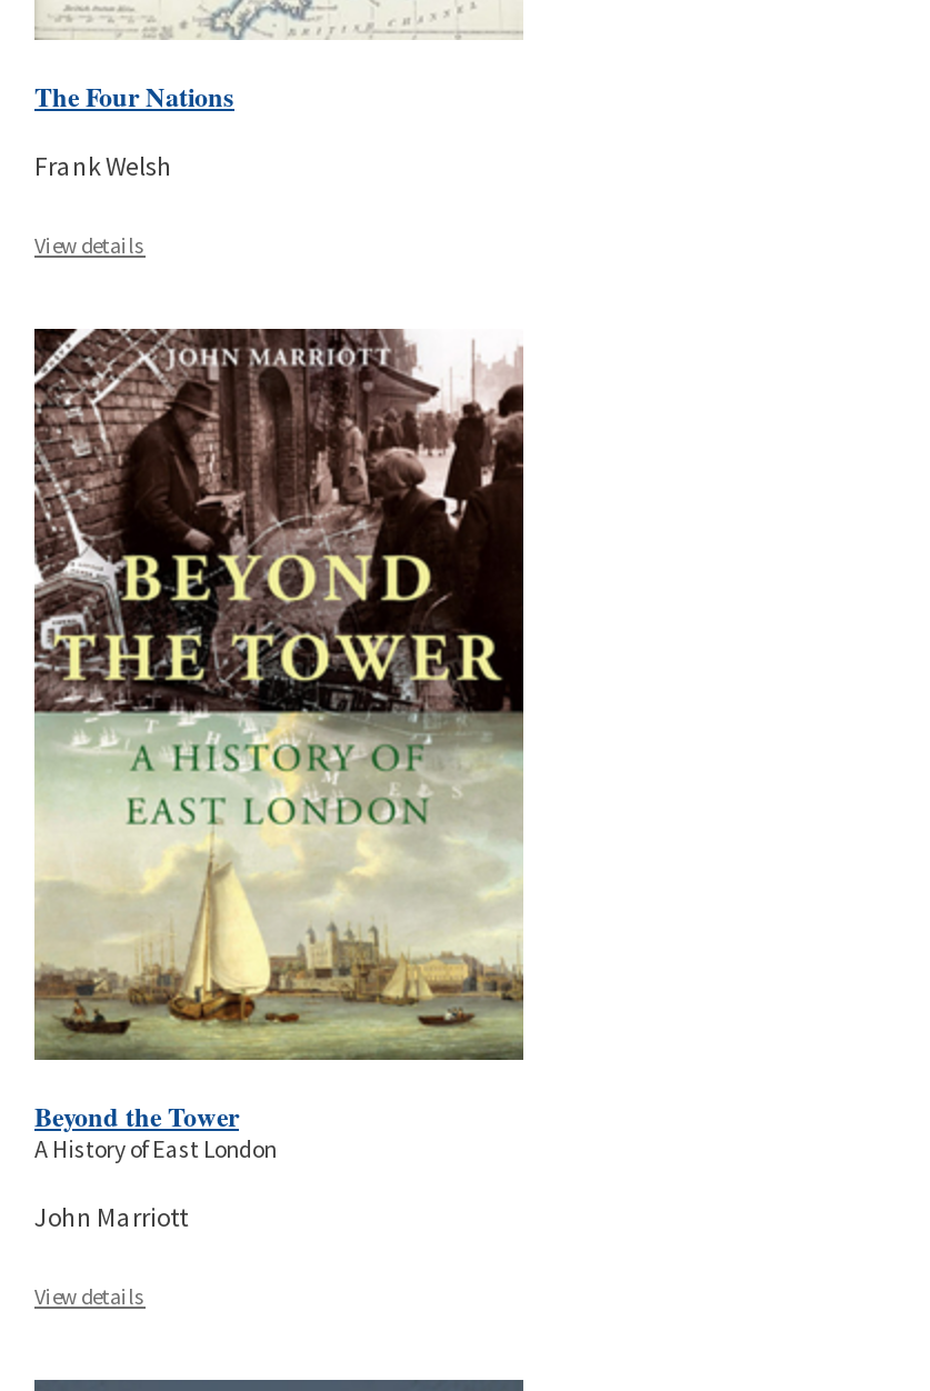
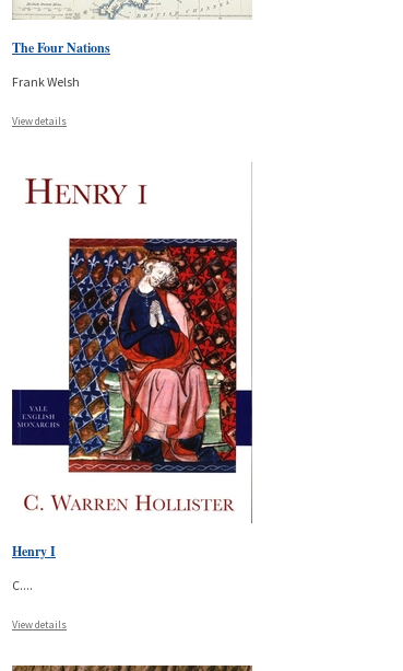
[32,327,526,1165] [image] | Beyond the Tower | A History of East London -> [11,162,253,561] [image] | Henry I
[34,1201,188,1234] John Marriott -> [12,577,33,594] C....

